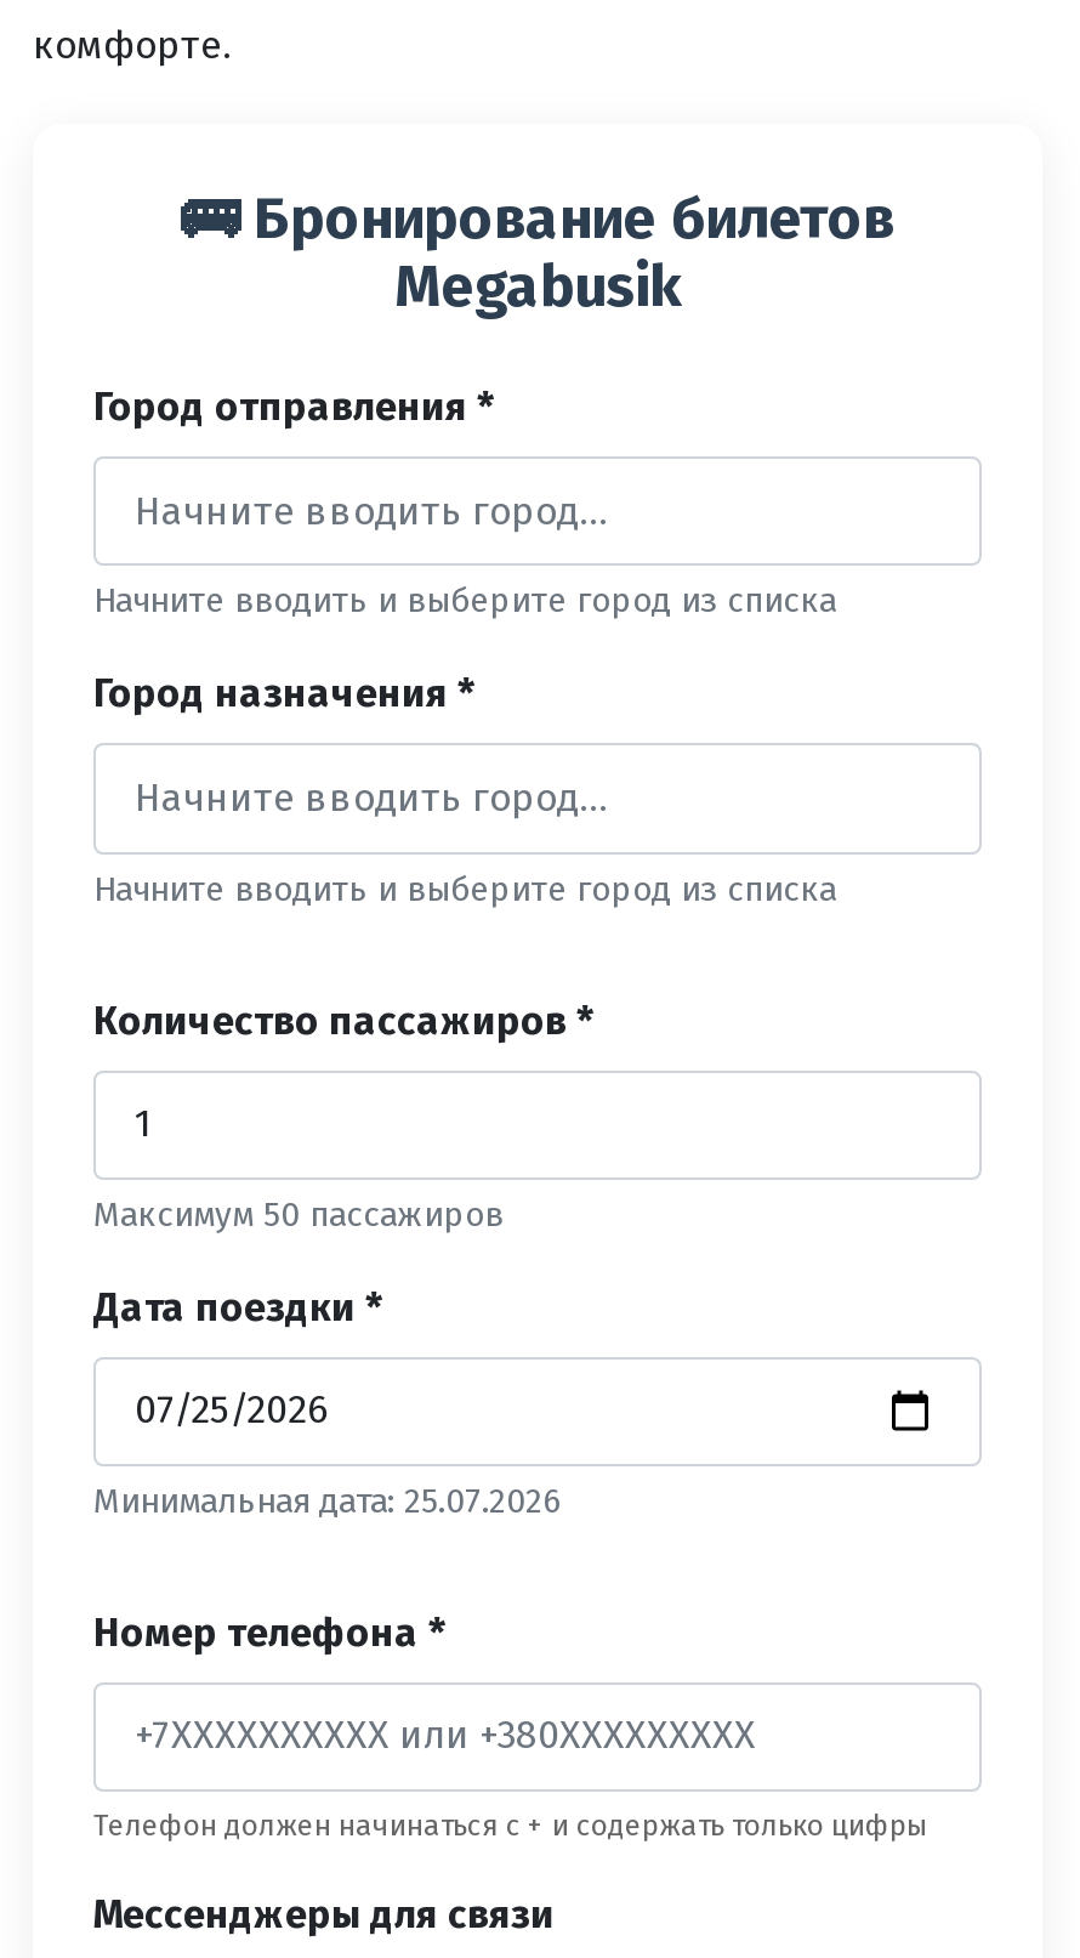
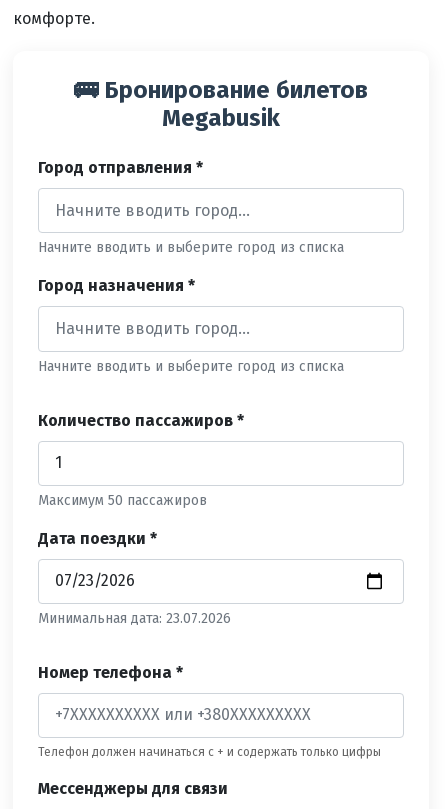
[93,1481,562,1522] Минимальная дата: 25.07.2026 -> [38,610,231,627] Минимальная дата: 23.07.2026

